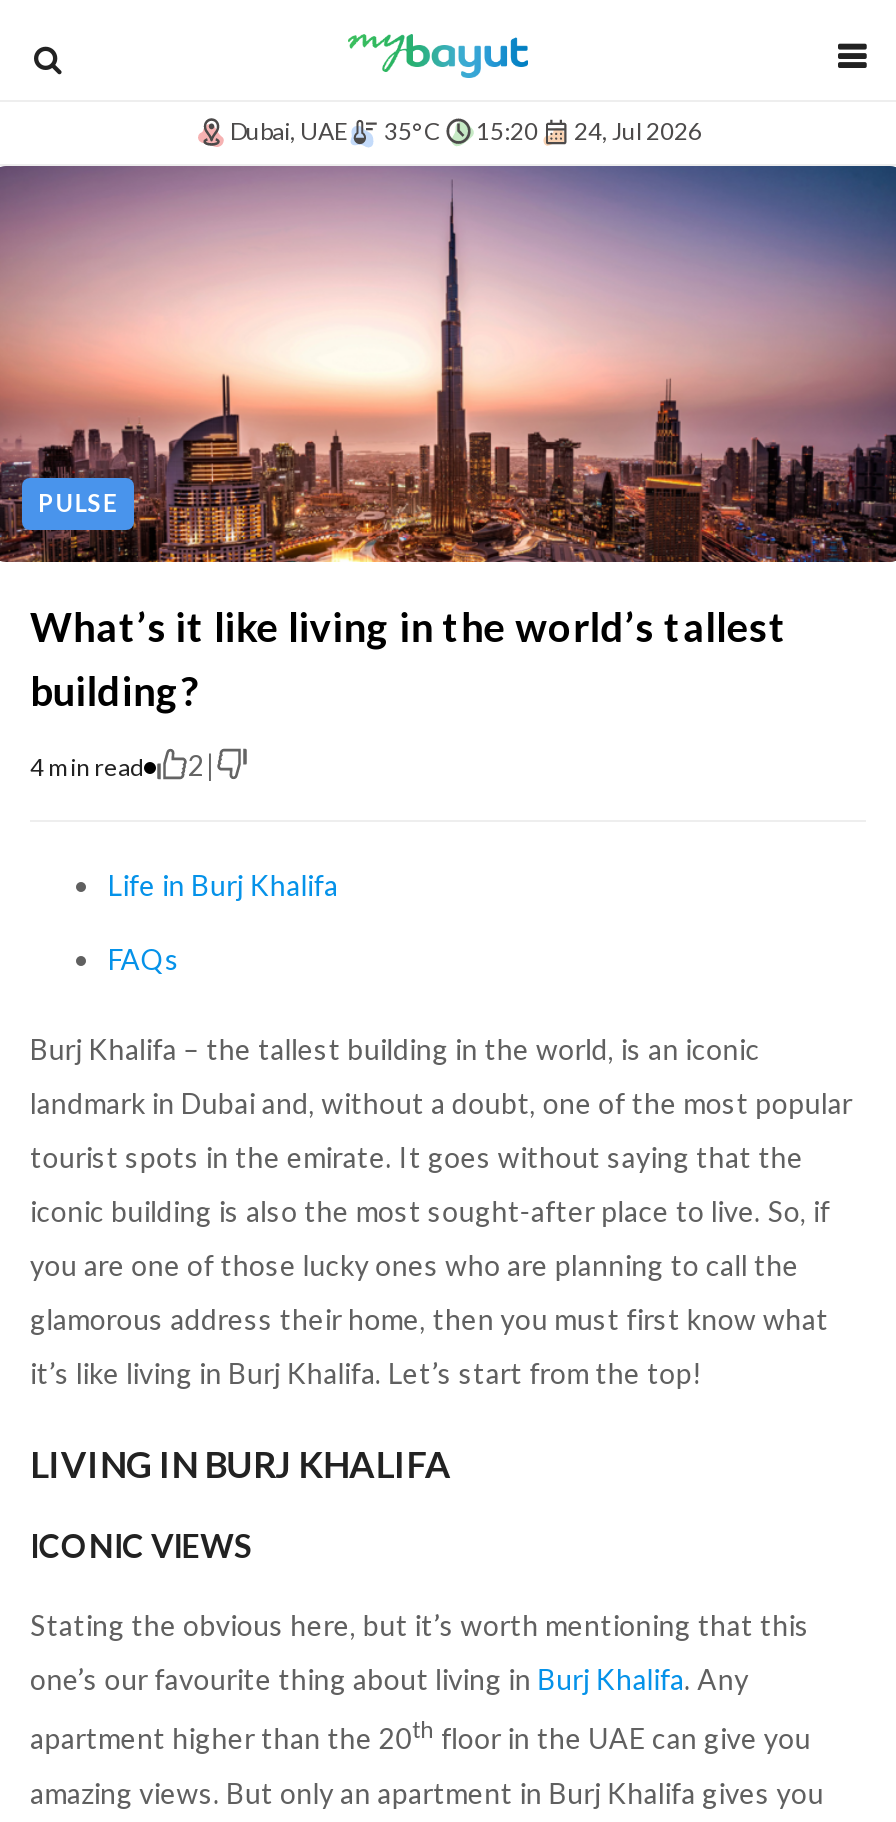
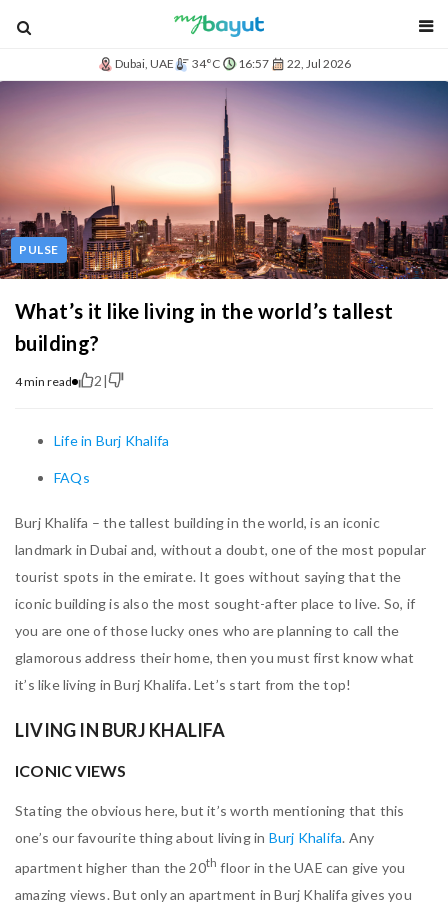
[384,117,702,147] 35°C | 15:20 | 24, Jul 2026 -> [192,56,351,71] 34°C | 16:57 | 22, Jul 2026

